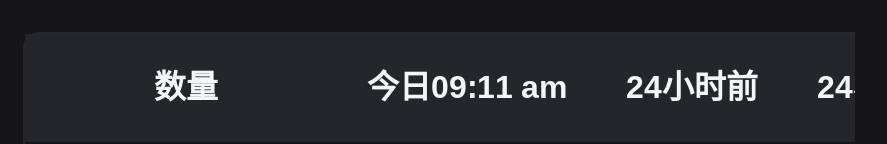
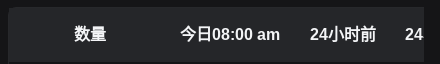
[367,70,567,104] 今日09:11 am -> [180,26,280,43] 今日08:00 am

